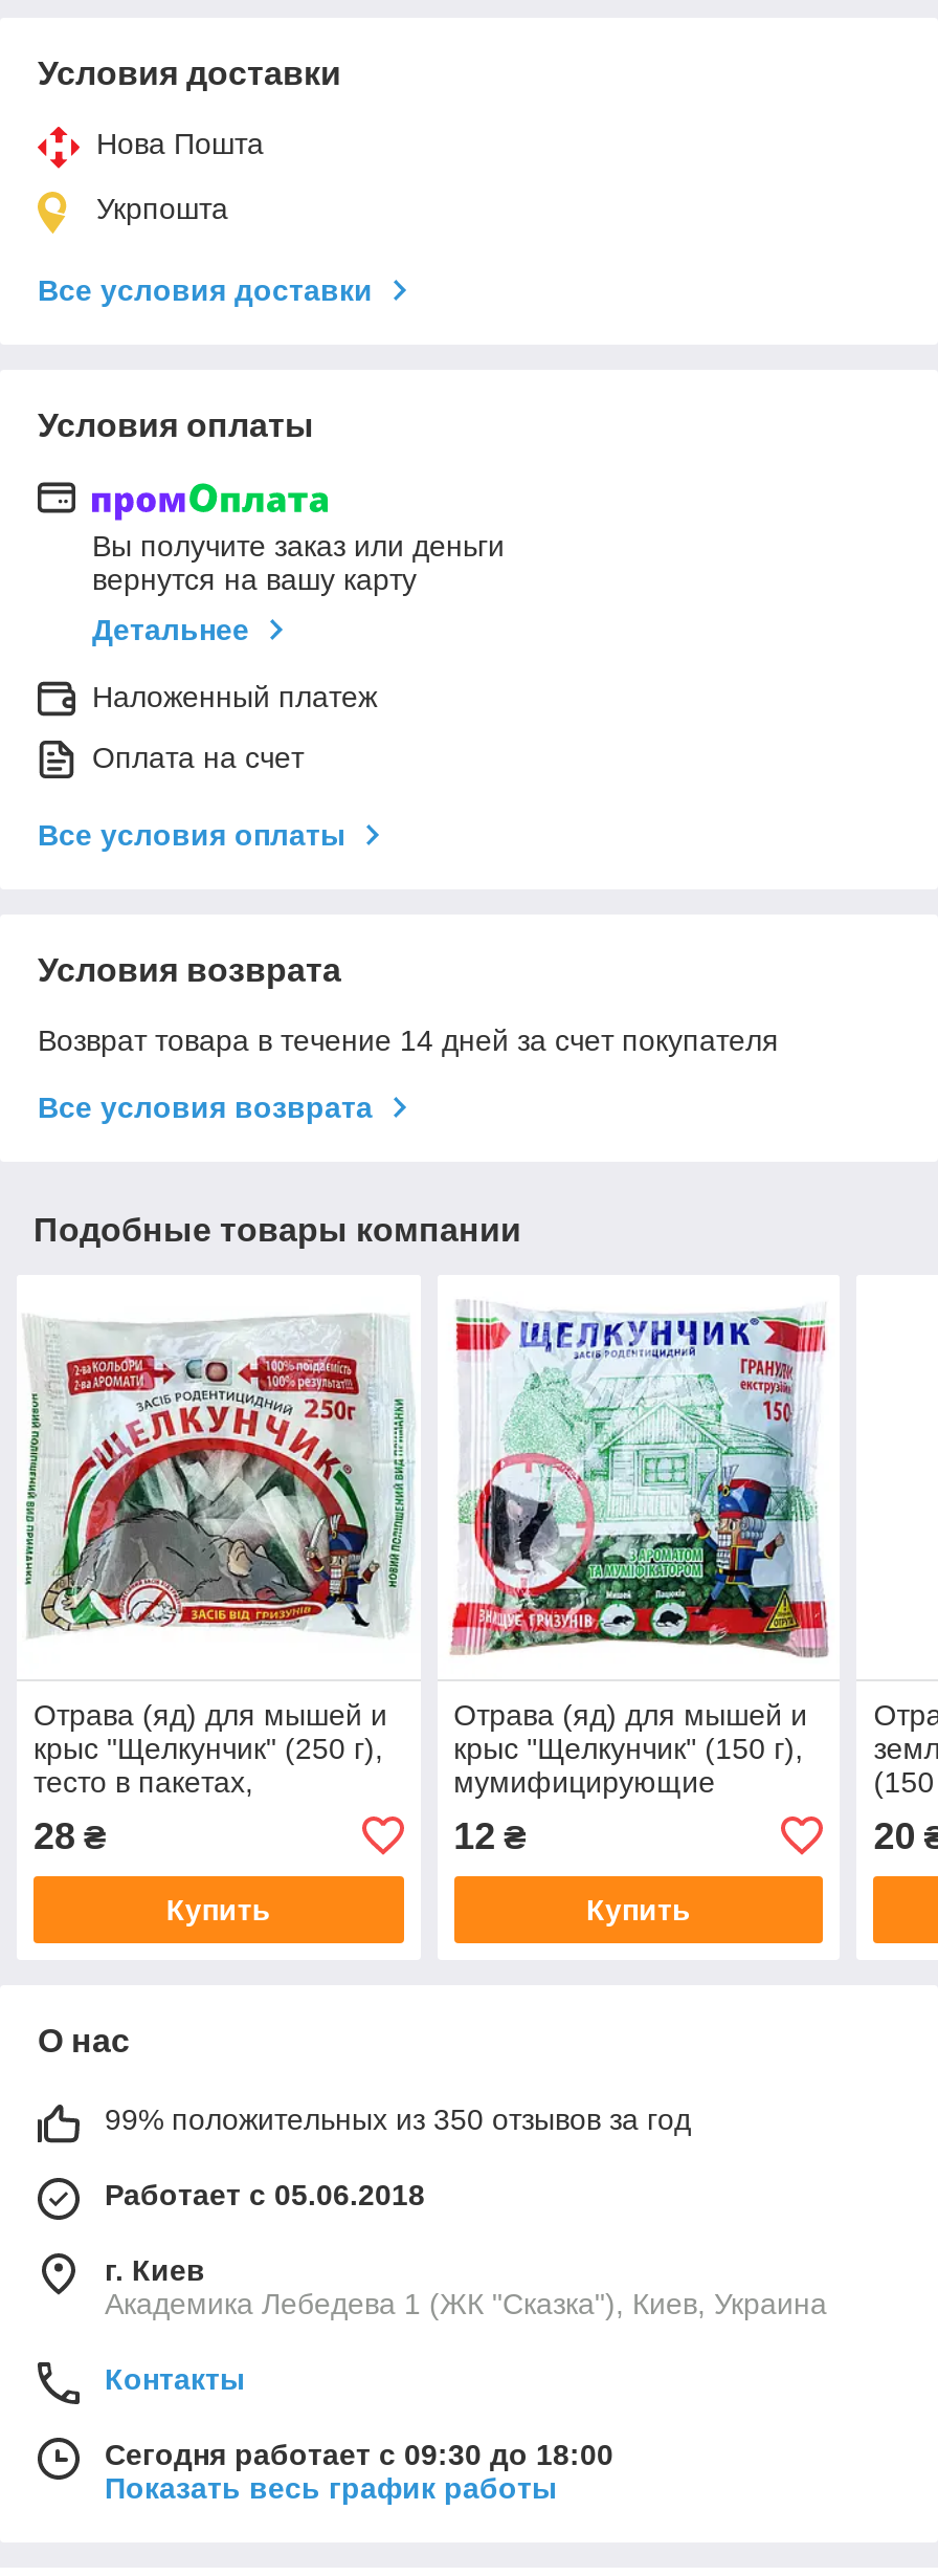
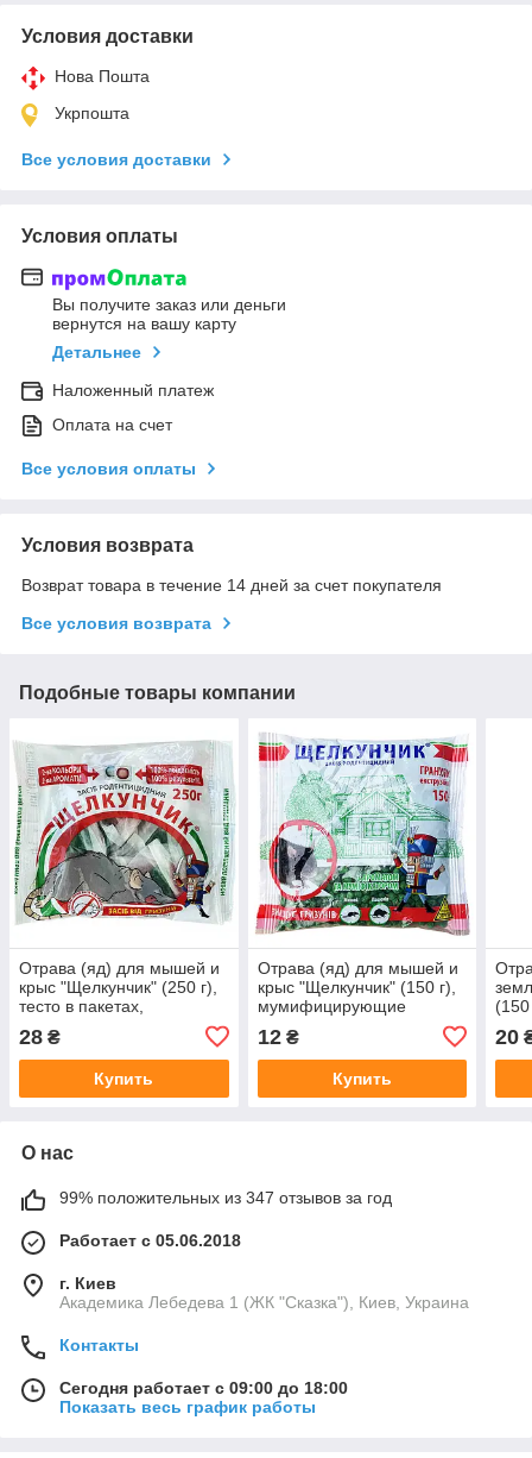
[105,2102,691,2136] 99% положительных из 350 отзывов за год -> [59,1188,392,1207] 99% положительных из 347 отзывов за год
[105,2437,613,2471] Сегодня работает с 09:30 до 18:00 -> [59,1378,348,1397] Сегодня работает с 09:00 до 18:00

